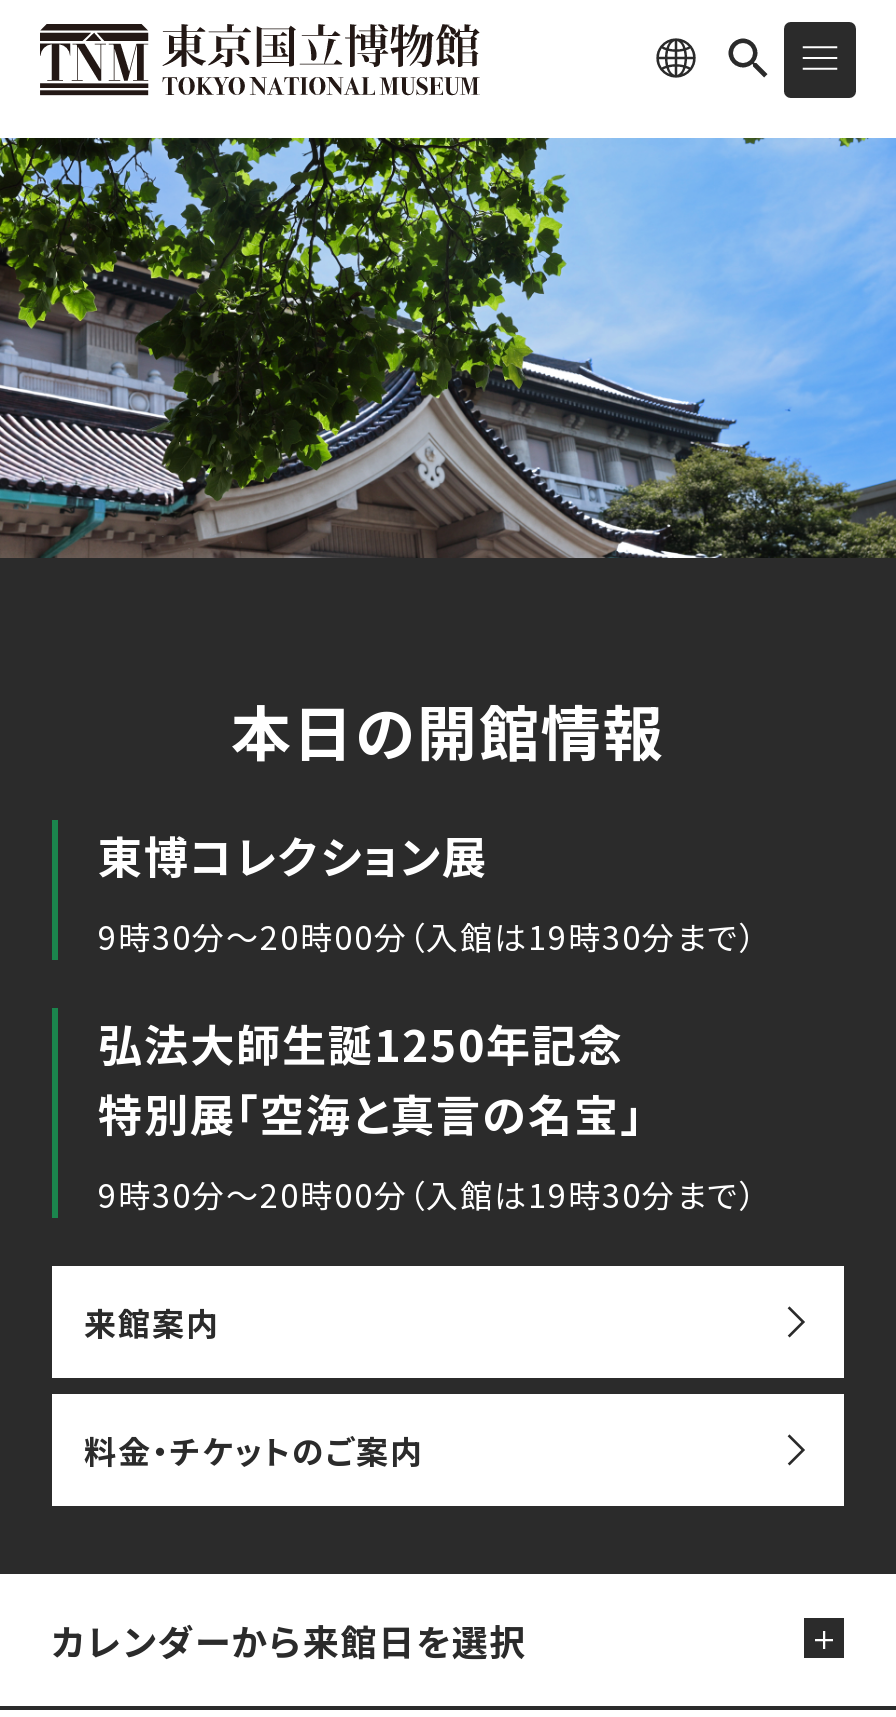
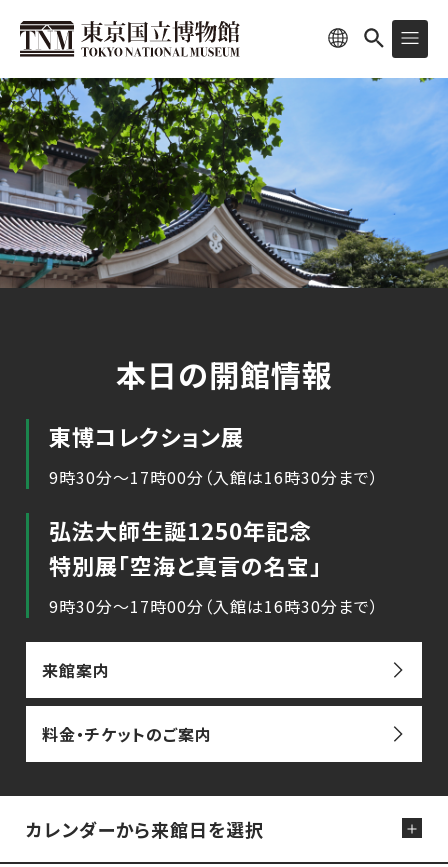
[98,912,758,960] 9時30分～20時00分（入館は19時30分まで） -> [49,465,379,489] 9時30分～17時00分（入館は16時30分まで）
[98,1170,758,1218] 9時30分～20時00分（入館は19時30分まで） -> [49,594,379,618] 9時30分～17時00分（入館は16時30分まで）

